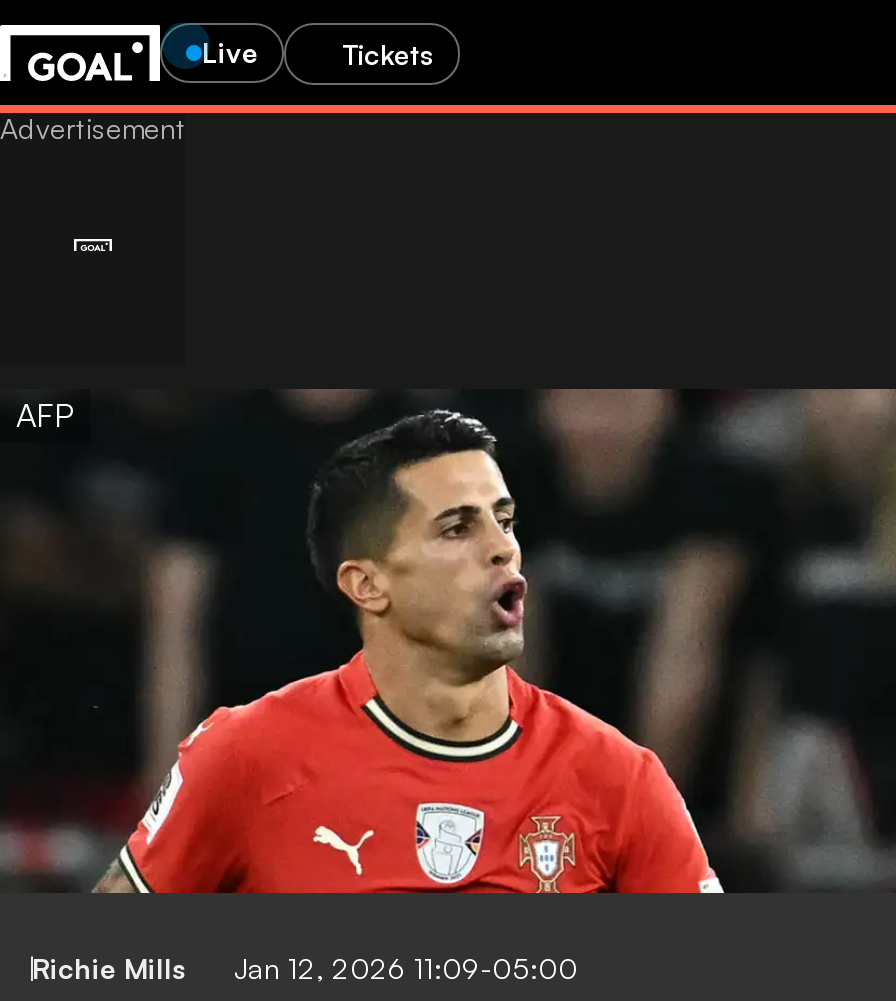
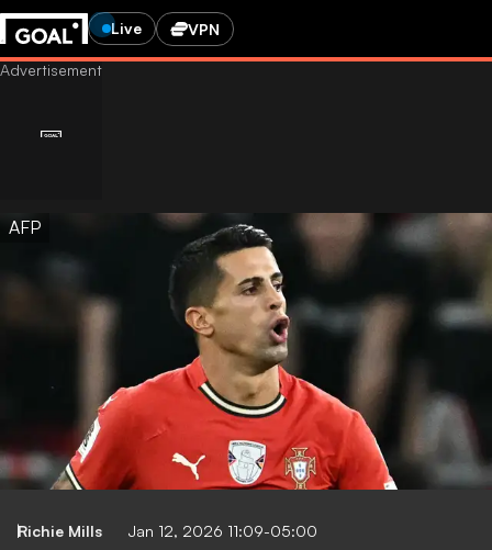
[342,36,434,70] Tickets -> [188,19,220,38] VPN

